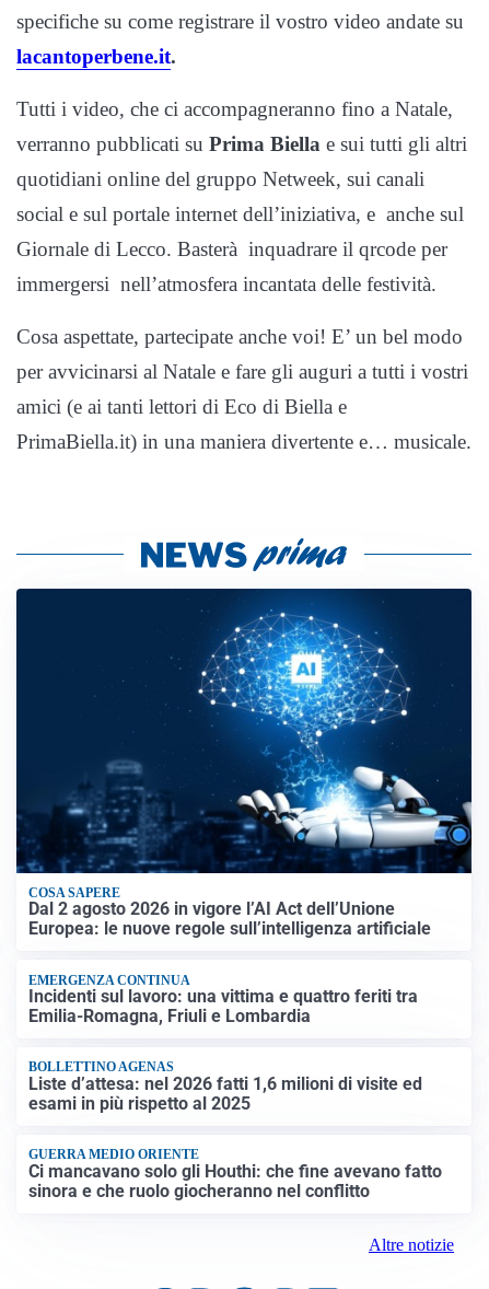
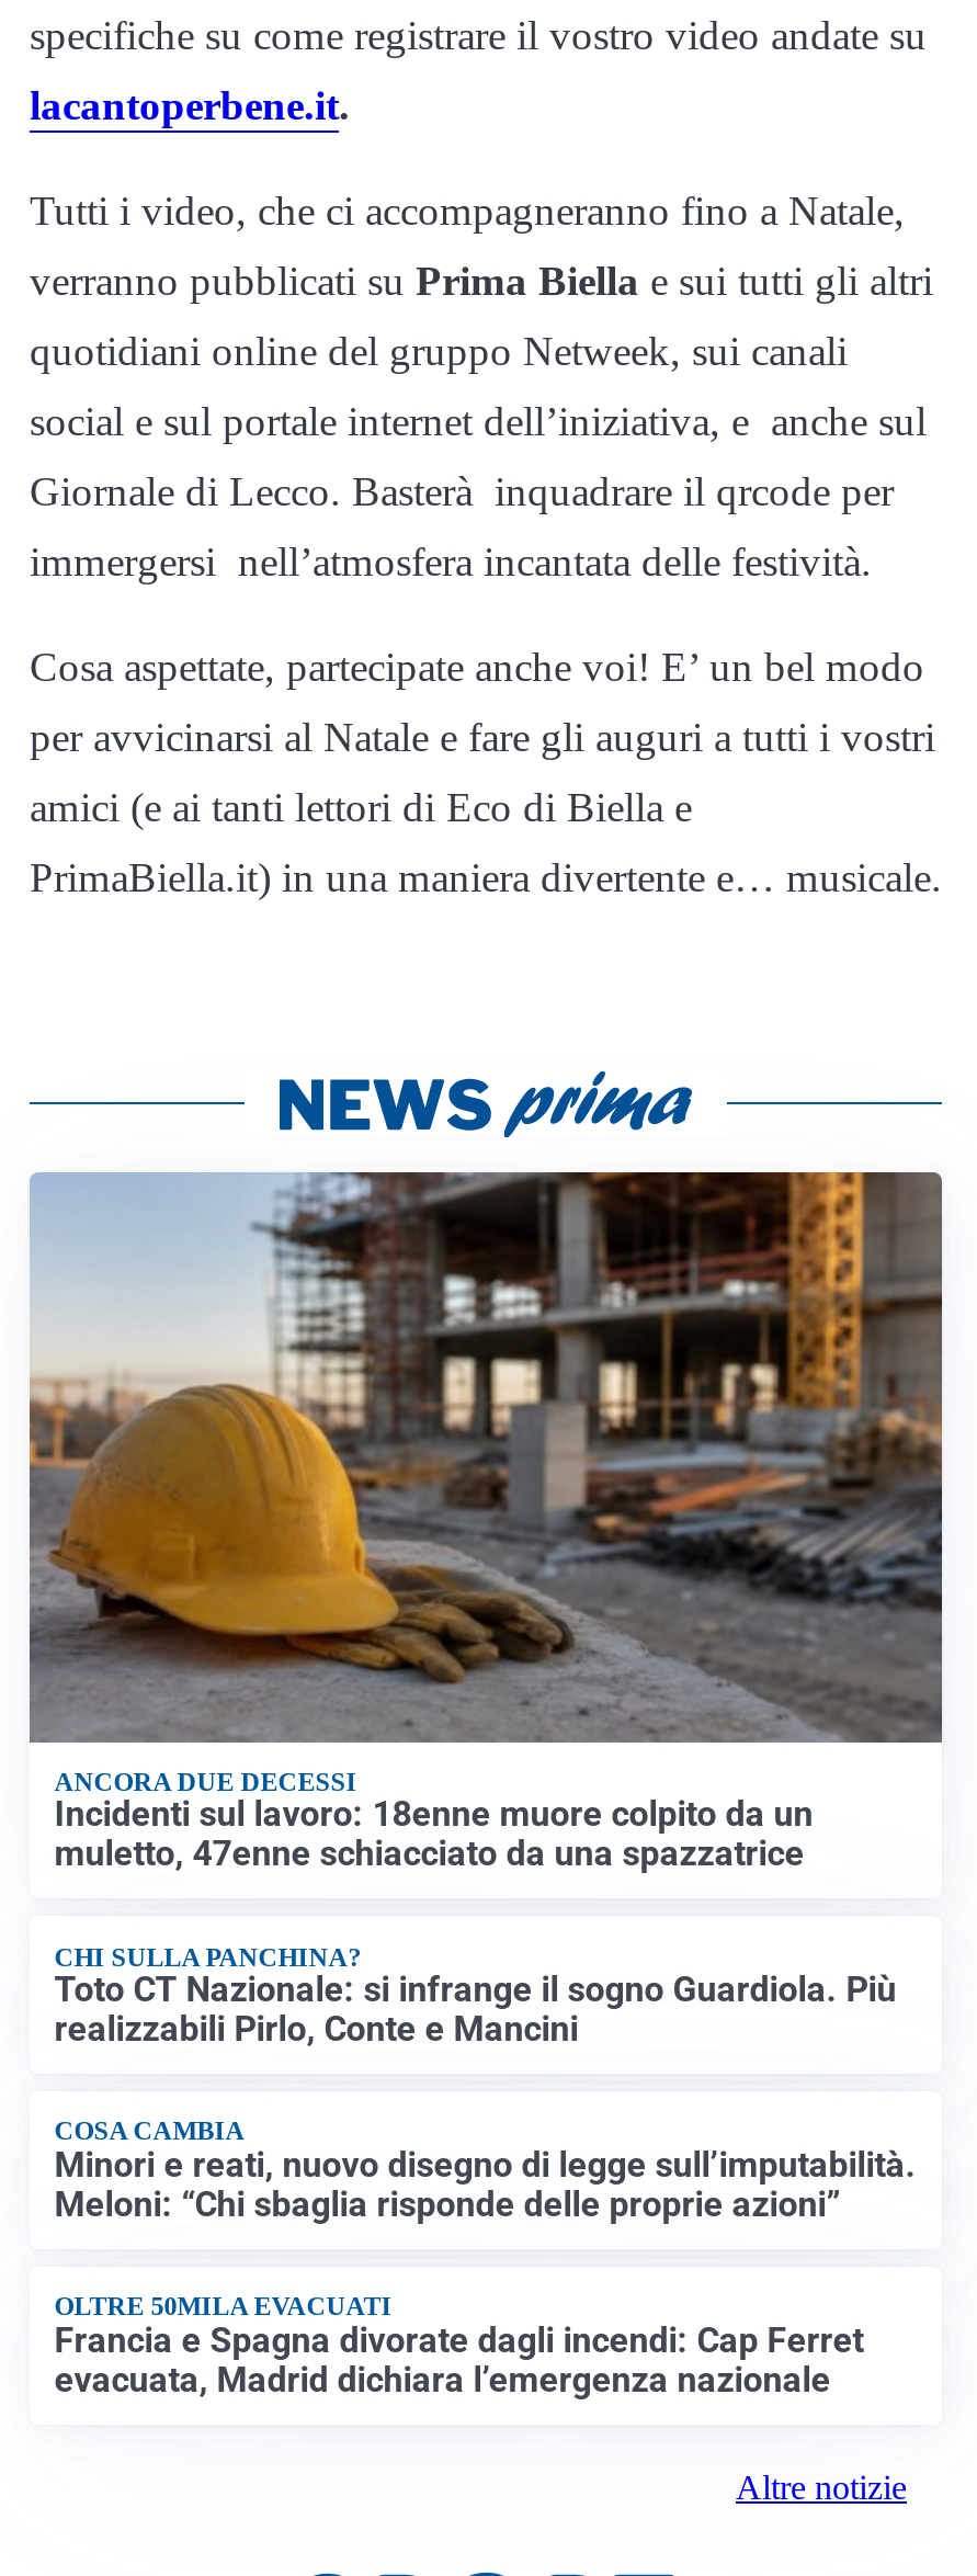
[15,588,473,939] [image] | COSA SAPERE | Dal 2 agosto 2026 in vigore l’AI Act dell’Unione | Europea: le nuove regole sull’intelligenza artificiale -> [27,1170,944,1875] [image] | ANCORA DUE DECESSI | Incidenti sul lavoro: 18enne muore colpito da un | muletto, 47enne schiacciato da una spazzatrice
[29,972,418,1026] EMERGENZA CONTINUA | Incidenti sul lavoro: una vittima e quattro feriti tra | Emilia-Romagna, Friuli e Lombardia -> [54,1941,896,2050] CHI SULLA PANCHINA? | Toto CT Nazionale: si infrange il sogno Guardiola. Più | realizzabili Pirlo, Conte e Mancini
[29,1060,422,1114] BOLLETTINO AGENAS | Liste d’attesa: nel 2026 fatti 1,6 milioni di visite ed | esami in più rispetto al 2025 -> [54,2116,916,2225] COSA CAMBIA | Minori e reati, nuovo disegno di legge sull’imputabilità. | Meloni: “Chi sbaglia risponde delle proprie azioni”
[29,1147,442,1201] GUERRA MEDIO ORIENTE | Ci mancavano solo gli Houthi: che fine avevano fatto | sinora e che ruolo giocheranno nel conflitto -> [54,2291,863,2399] OLTRE 50MILA EVACUATI | Francia e Spagna divorate dagli incendi: Cap Ferret | evacuata, Madrid dichiara l’emergenza nazionale

